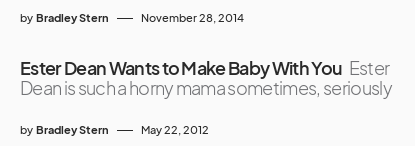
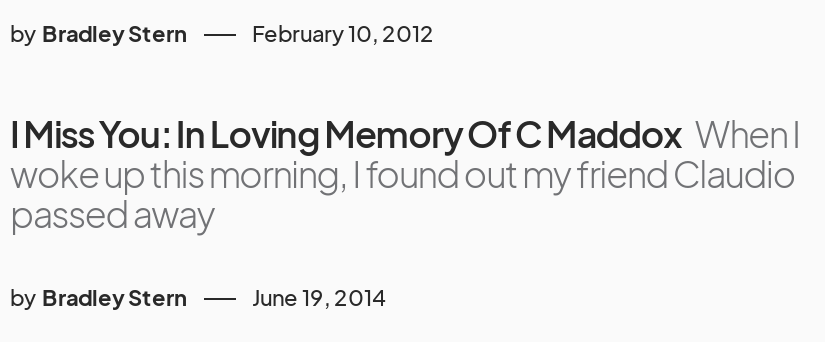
[141,11,244,24] November 28, 2014 -> [252,21,434,47] February 10, 2012
[20,56,392,99] Ester Dean Wants to Make Baby With You Ester | Dean is such a horny mama sometimes, seriously -> [10,111,801,237] I Miss You: In Loving Memory Of C Maddox When I | woke up this morning, I found out my friend Claudio | passed away
[141,123,209,136] May 22, 2012 -> [252,285,386,311] June 19, 2014

